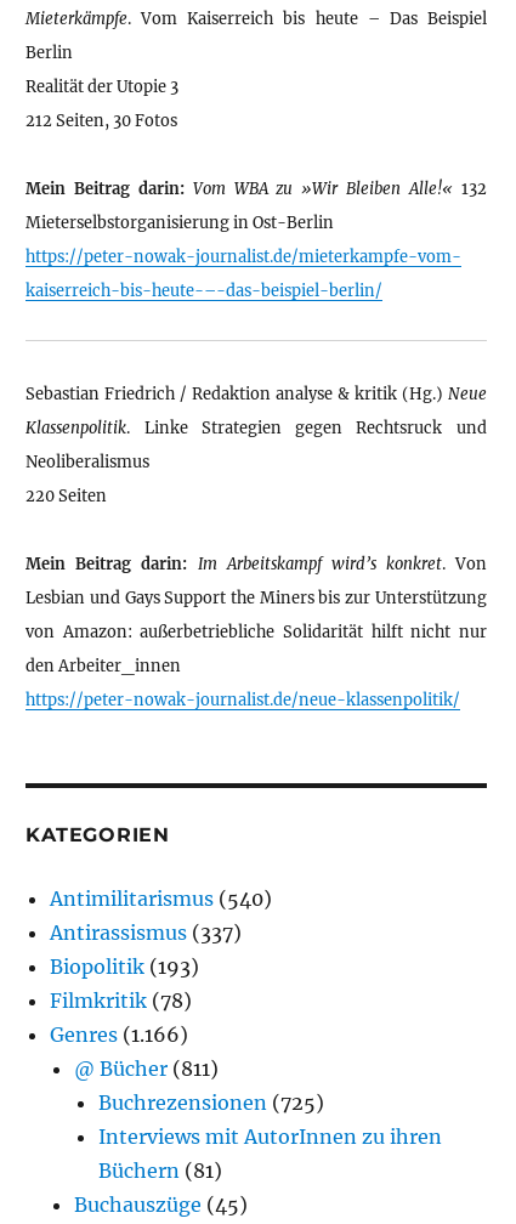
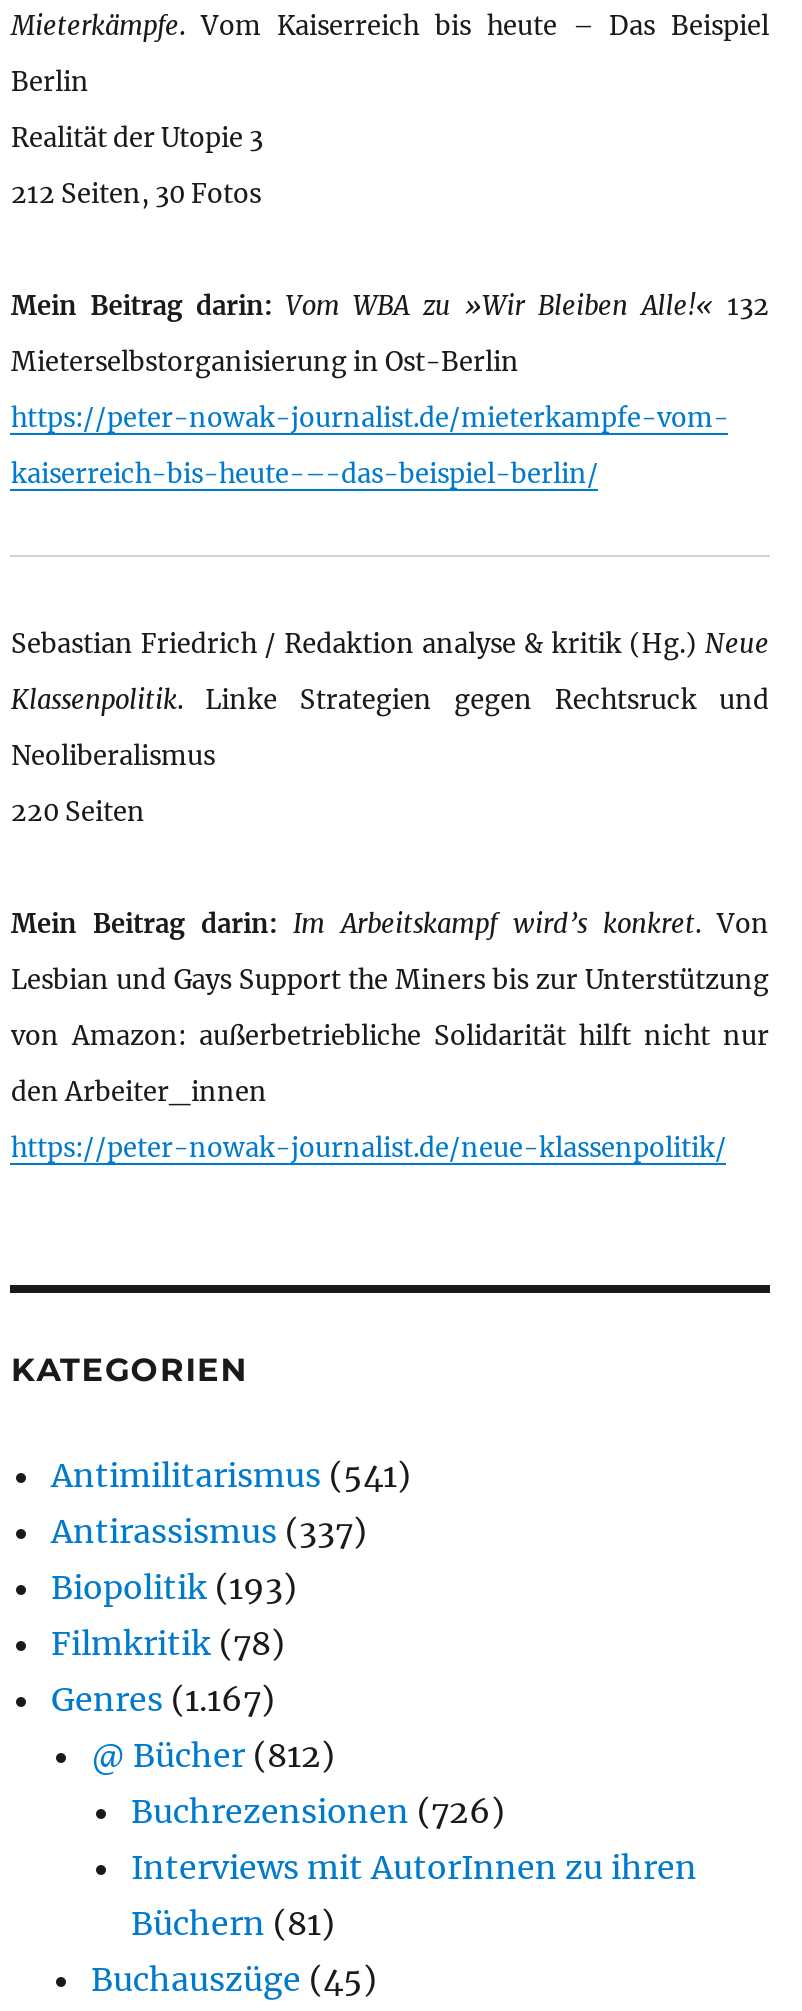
[50,886,273,910] Antimilitarismus (540) -> [51,1455,411,1495] Antimilitarismus (541)
[50,1022,189,1046] Genres (1.166) -> [51,1679,275,1719] Genres (1.167)
[75,1056,219,1080] @ Bücher (811) -> [91,1735,335,1775] @ Bücher (812)
[99,1090,325,1114] Buchrezensionen (725) -> [131,1791,505,1831] Buchrezensionen (726)

